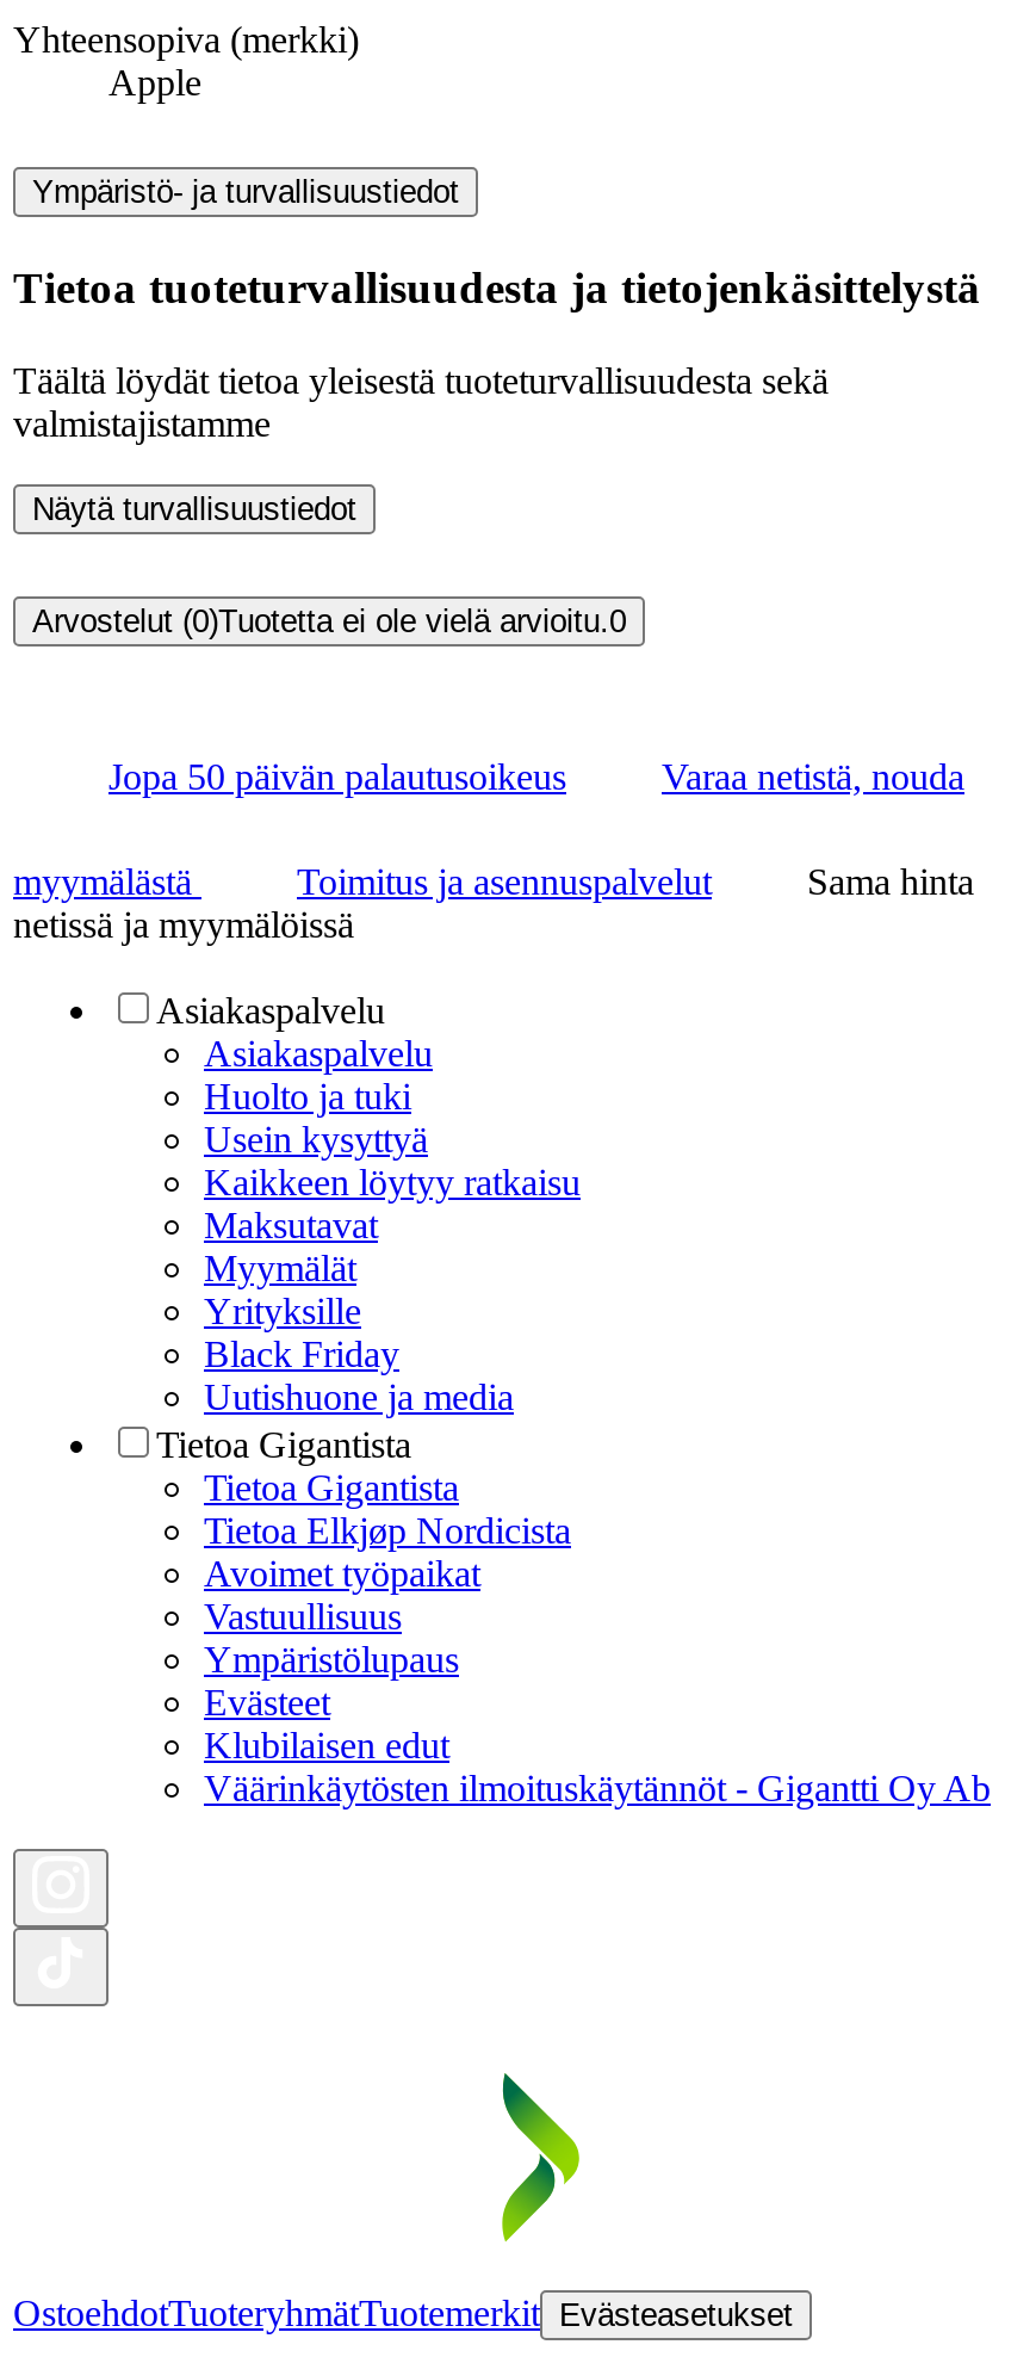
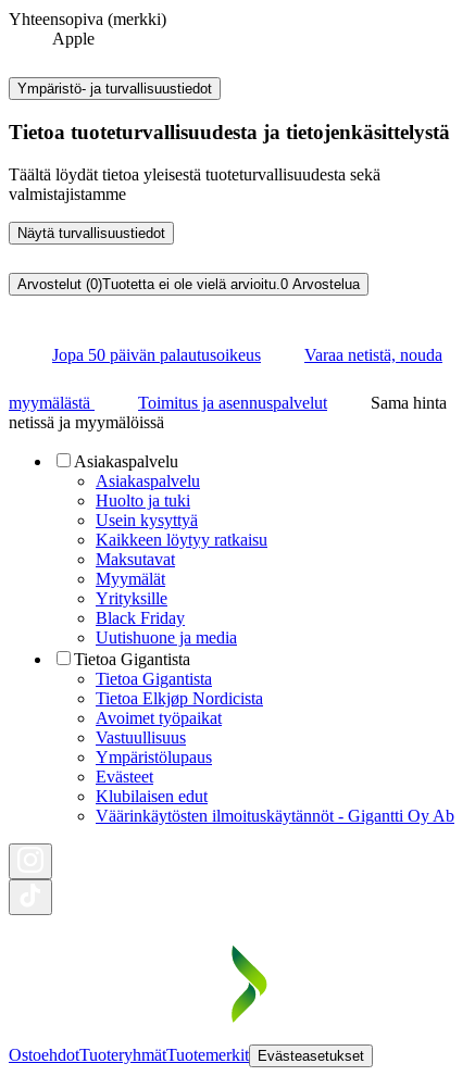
[32,604,626,639] Arvostelut (0)Tuotetta ei ole vielä arvioitu.0 -> [17,276,360,292] Arvostelut (0)Tuotetta ei ole vielä arvioitu.0 Arvostelua

